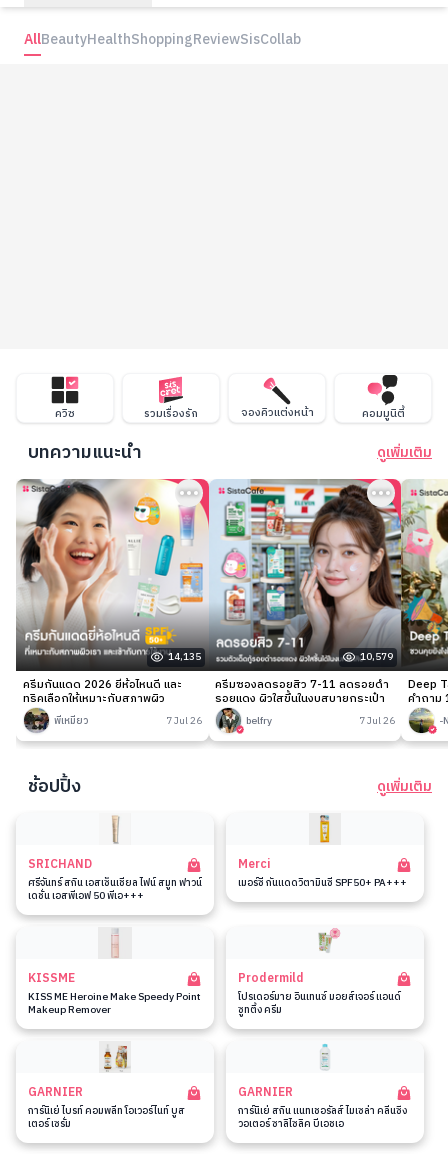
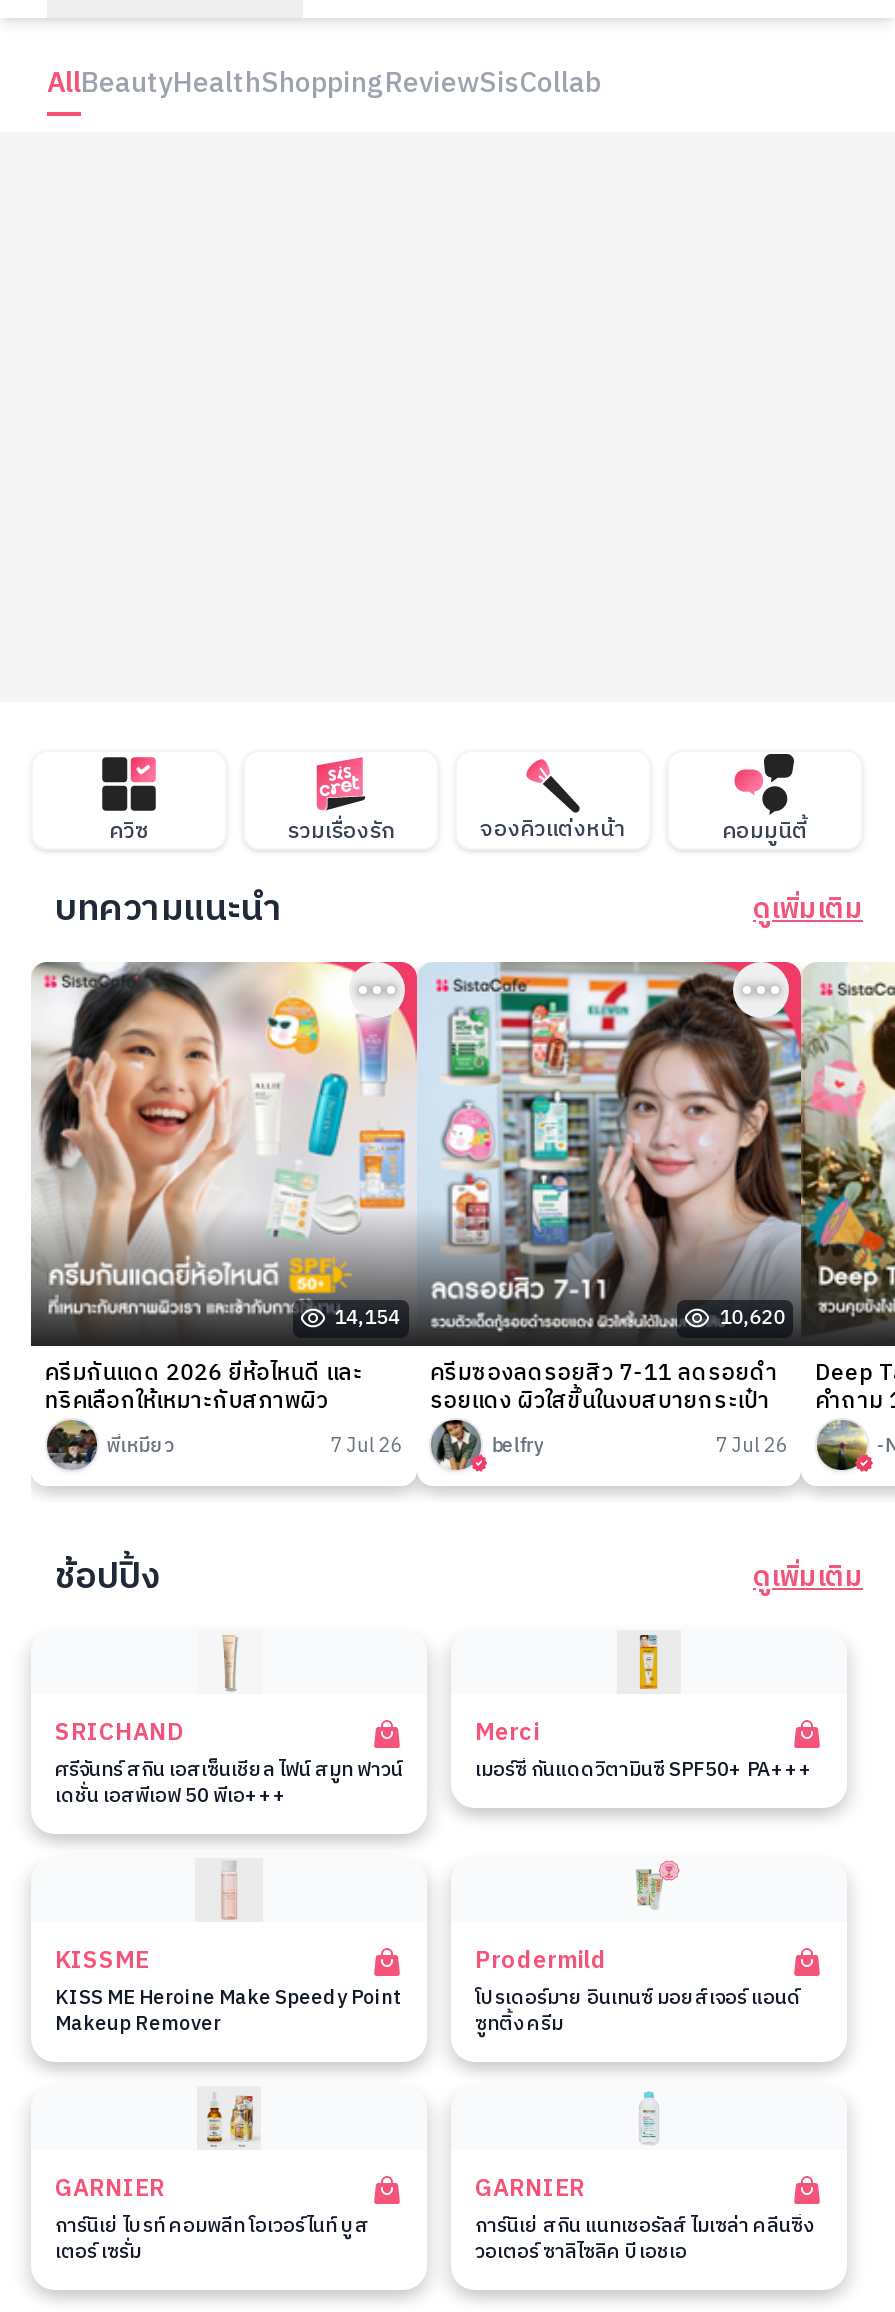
[168,649,201,665] 14,135 -> [334,1303,400,1335] 14,154
[360,649,393,665] 10,579 -> [719,1303,785,1335] 10,620

